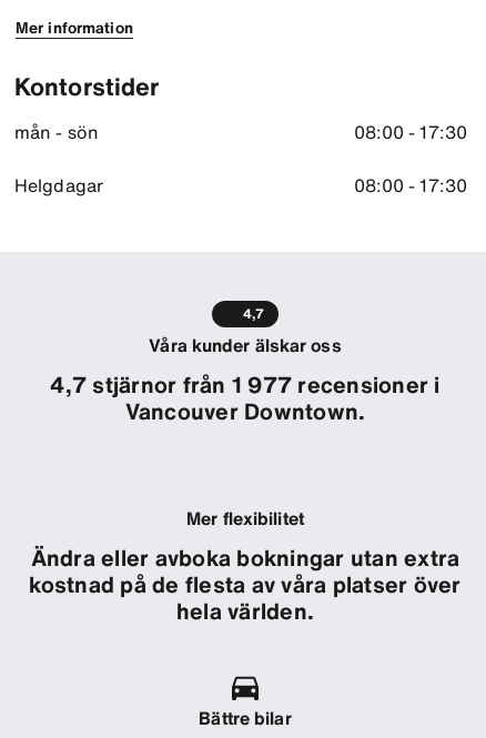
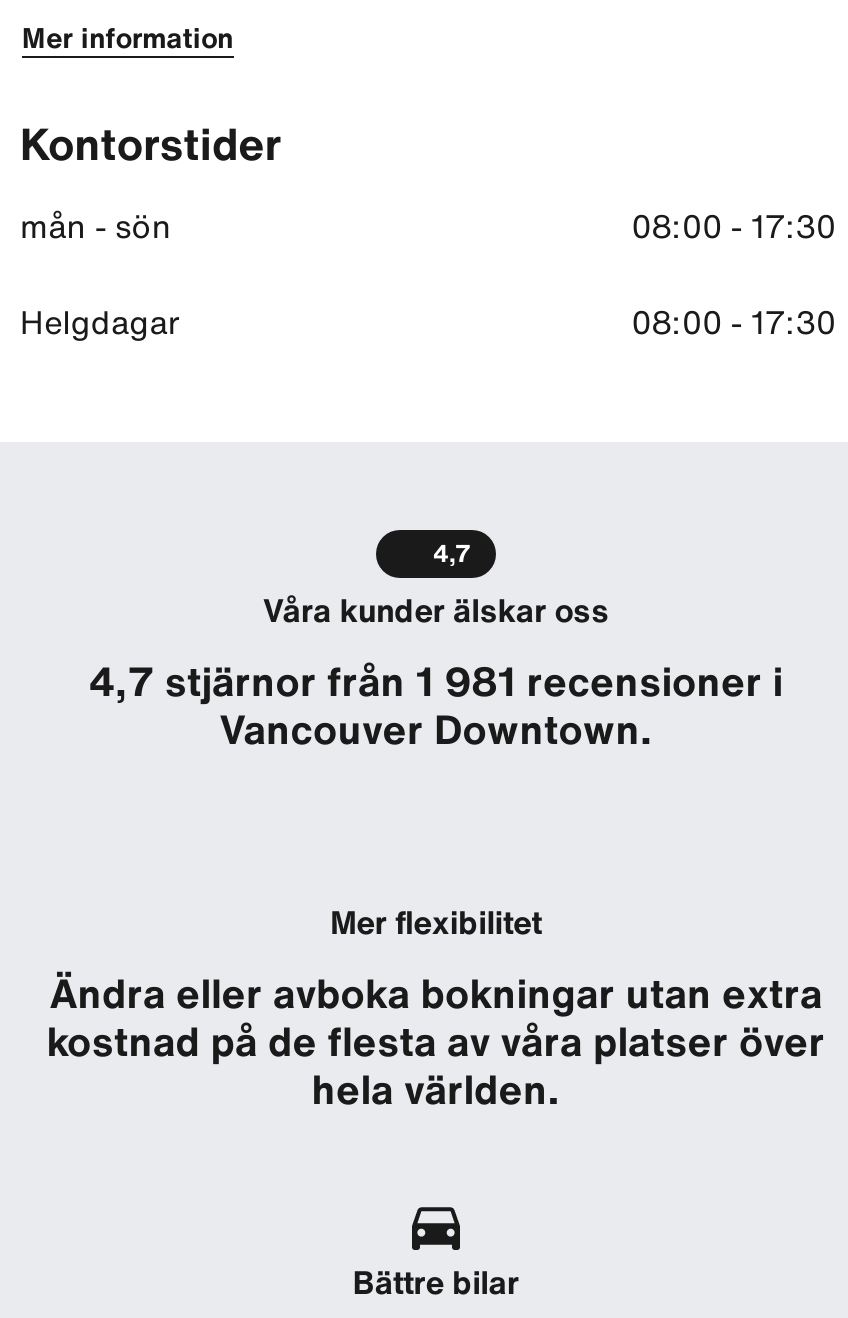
[50,368,440,401] 4,7 stjärnor från 1 977 recensioner i -> [89,652,783,710] 4,7 stjärnor från 1 981 recensioner i

